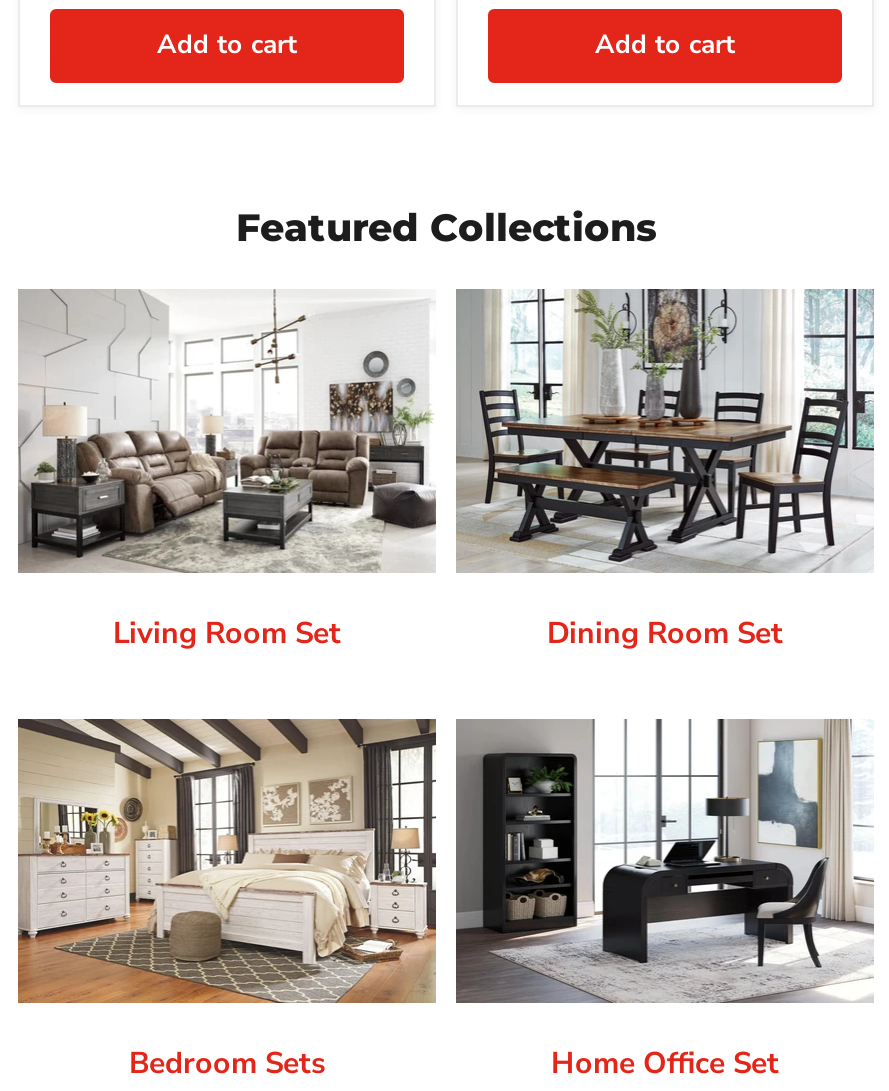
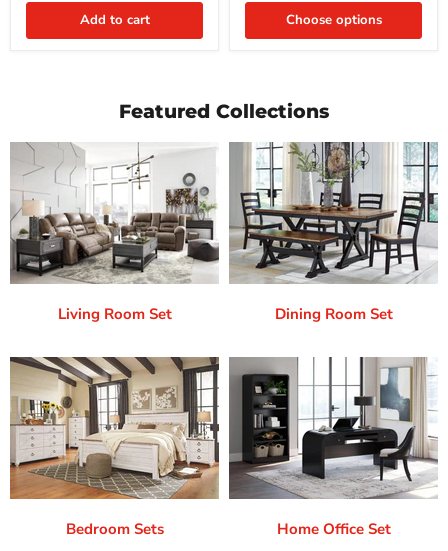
[595,27,735,63] Add to cart -> [285,11,381,29] Choose options

